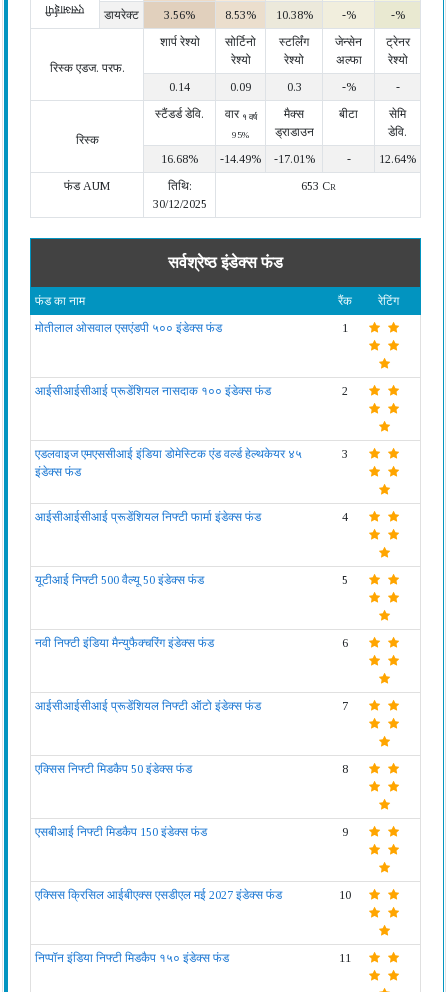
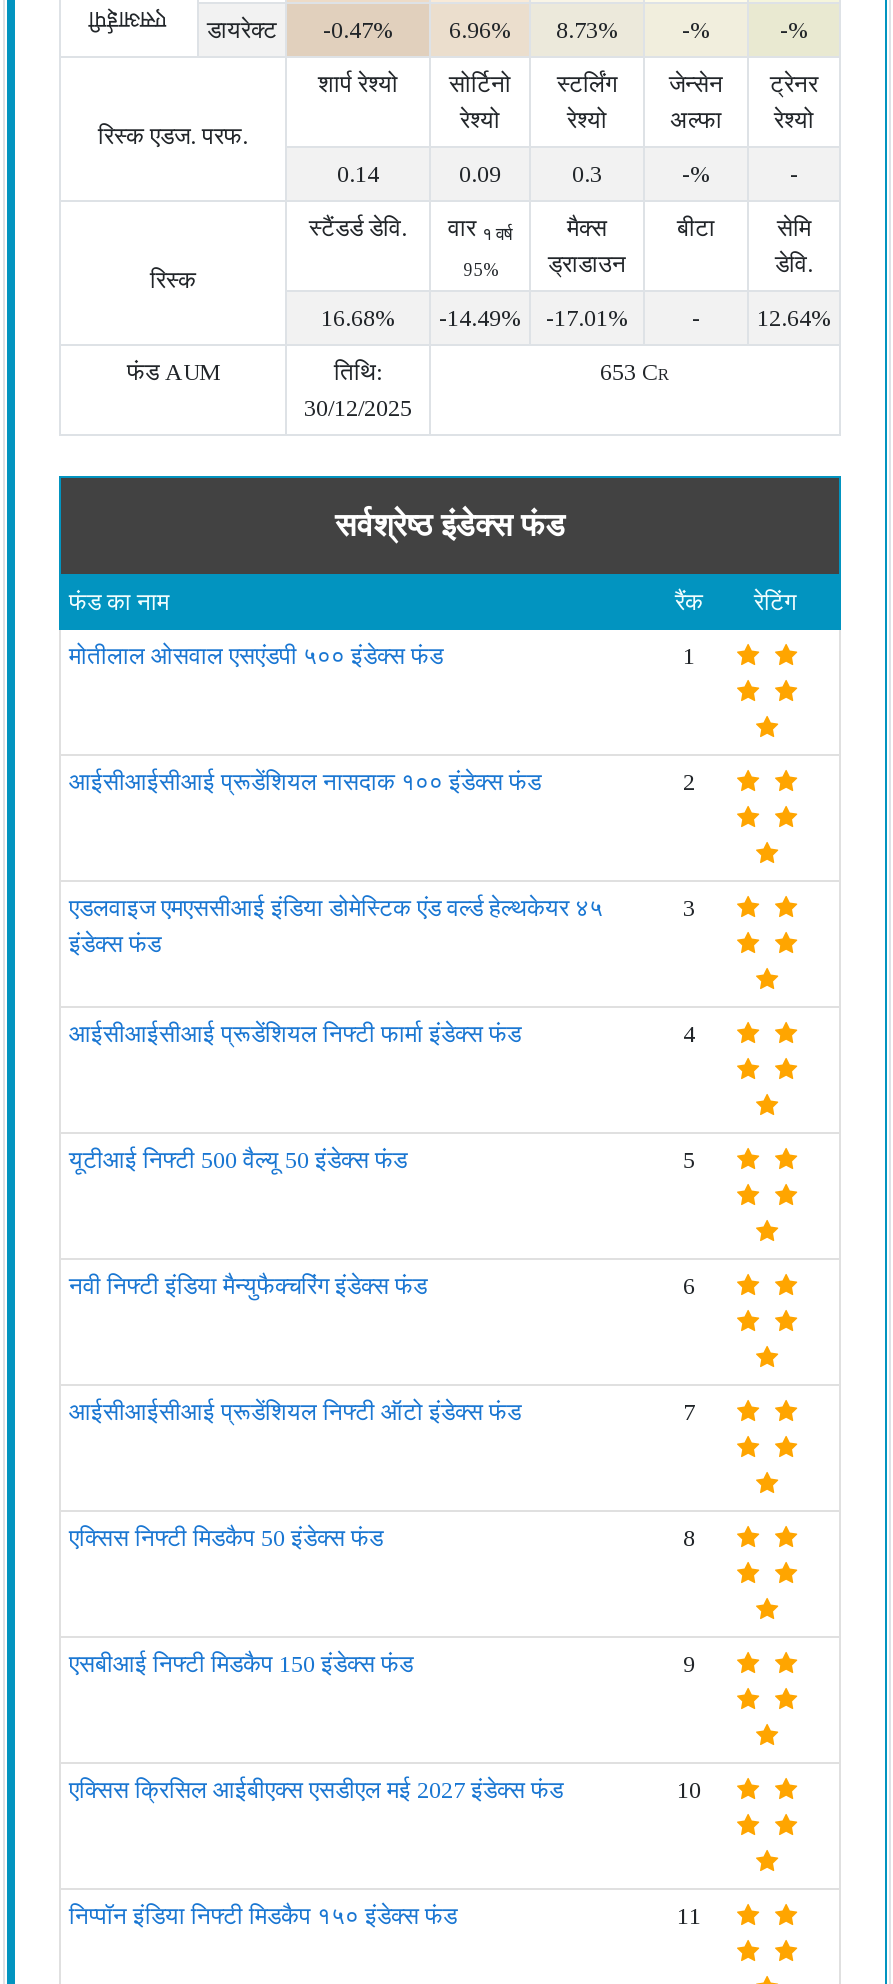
[164,8,195,22] 3.56% -> [323,16,393,44] -0.47%
[225,8,256,22] 8.53% -> [449,16,511,44] 6.96%
[275,8,312,22] 10.38% -> [556,16,618,44] 8.73%

